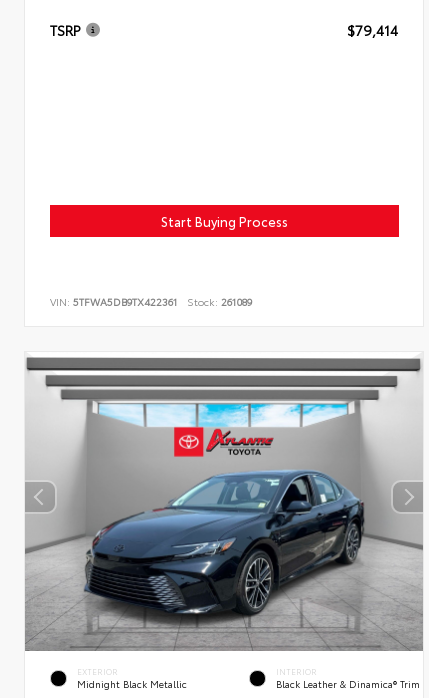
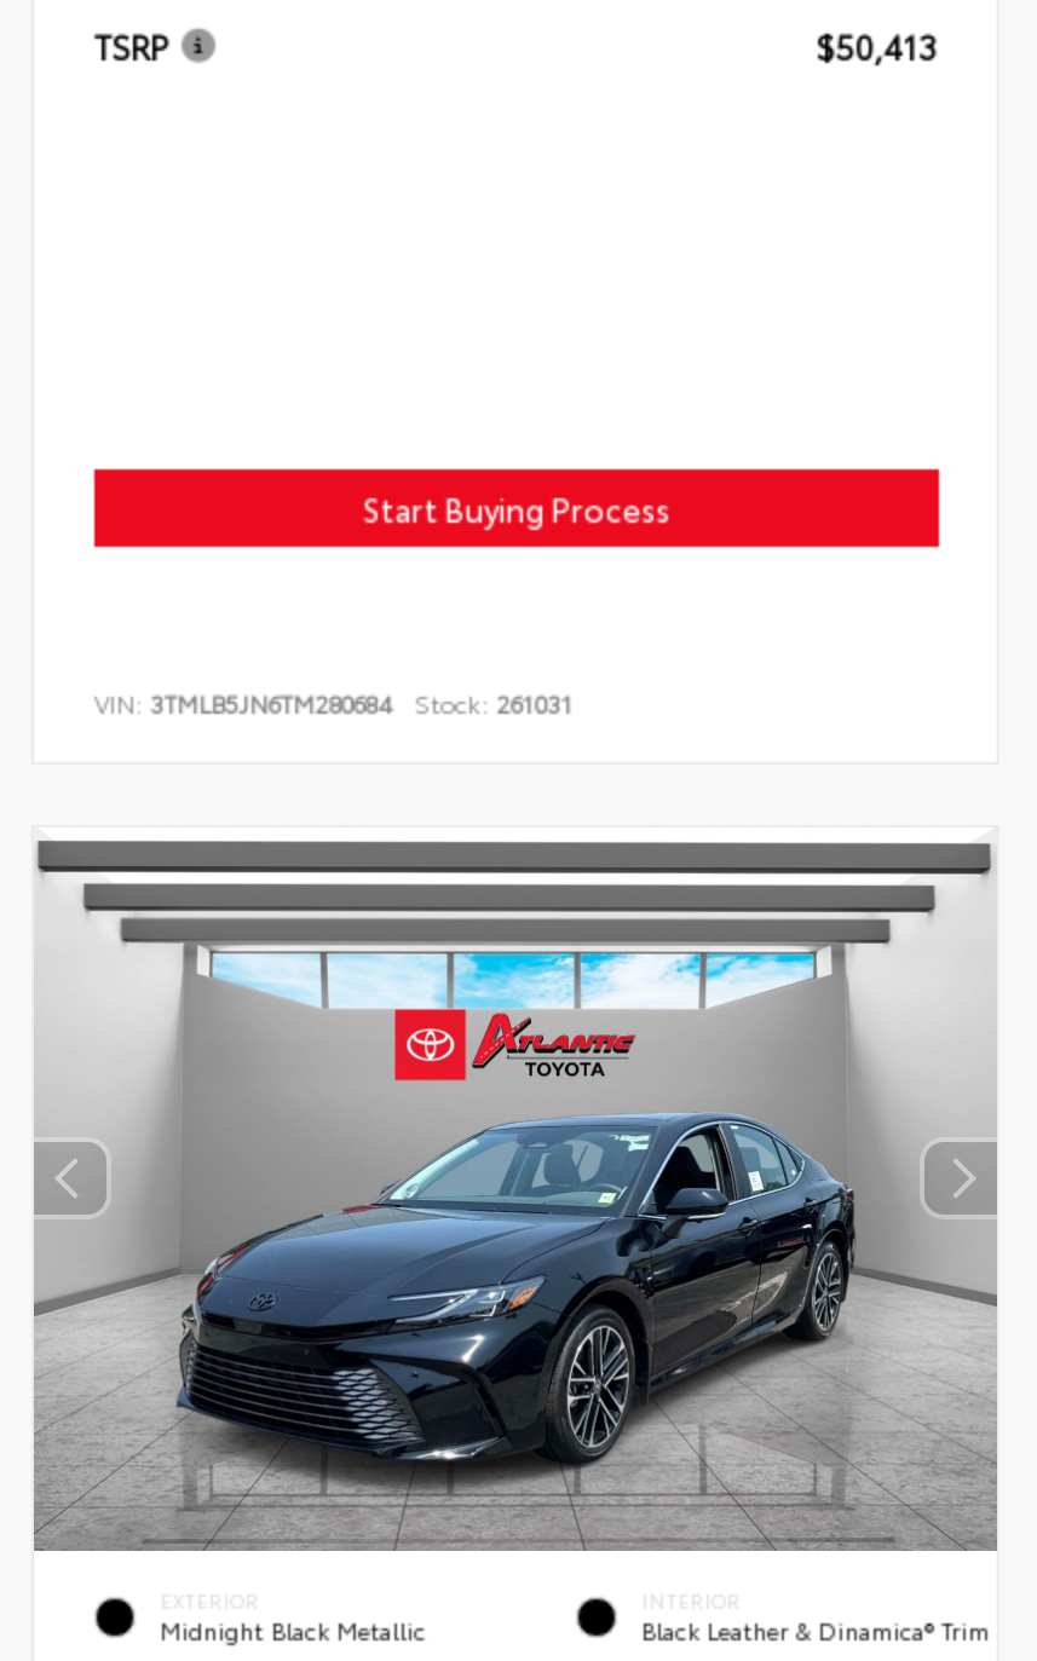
[347,20,398,40] $79,414 -> [816,23,937,71] $50,413
[50,294,252,309] VIN: 5TFWA5DB9TX422361 Stock: 261089 -> [94,685,574,722] VIN: 3TMLB5JN6TM280684 Stock: 261031

